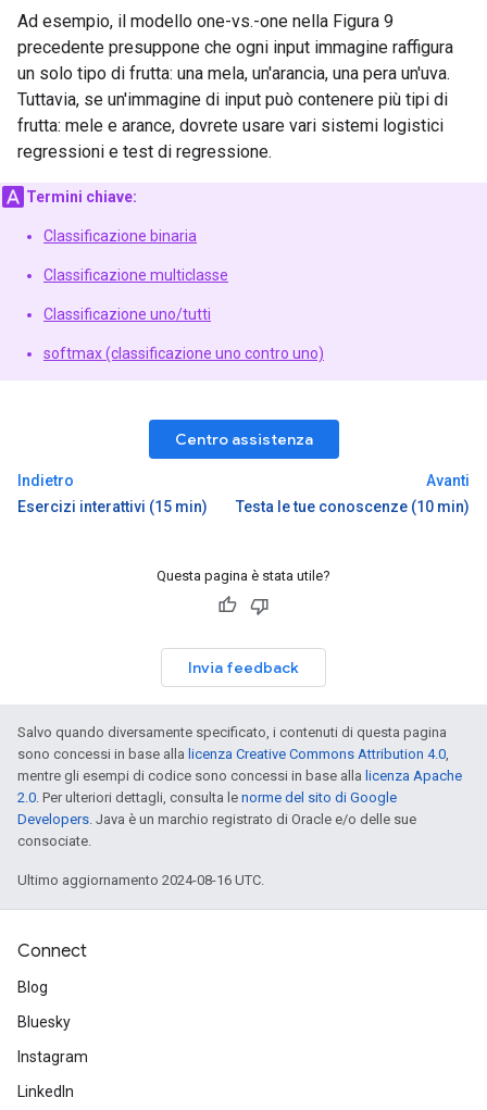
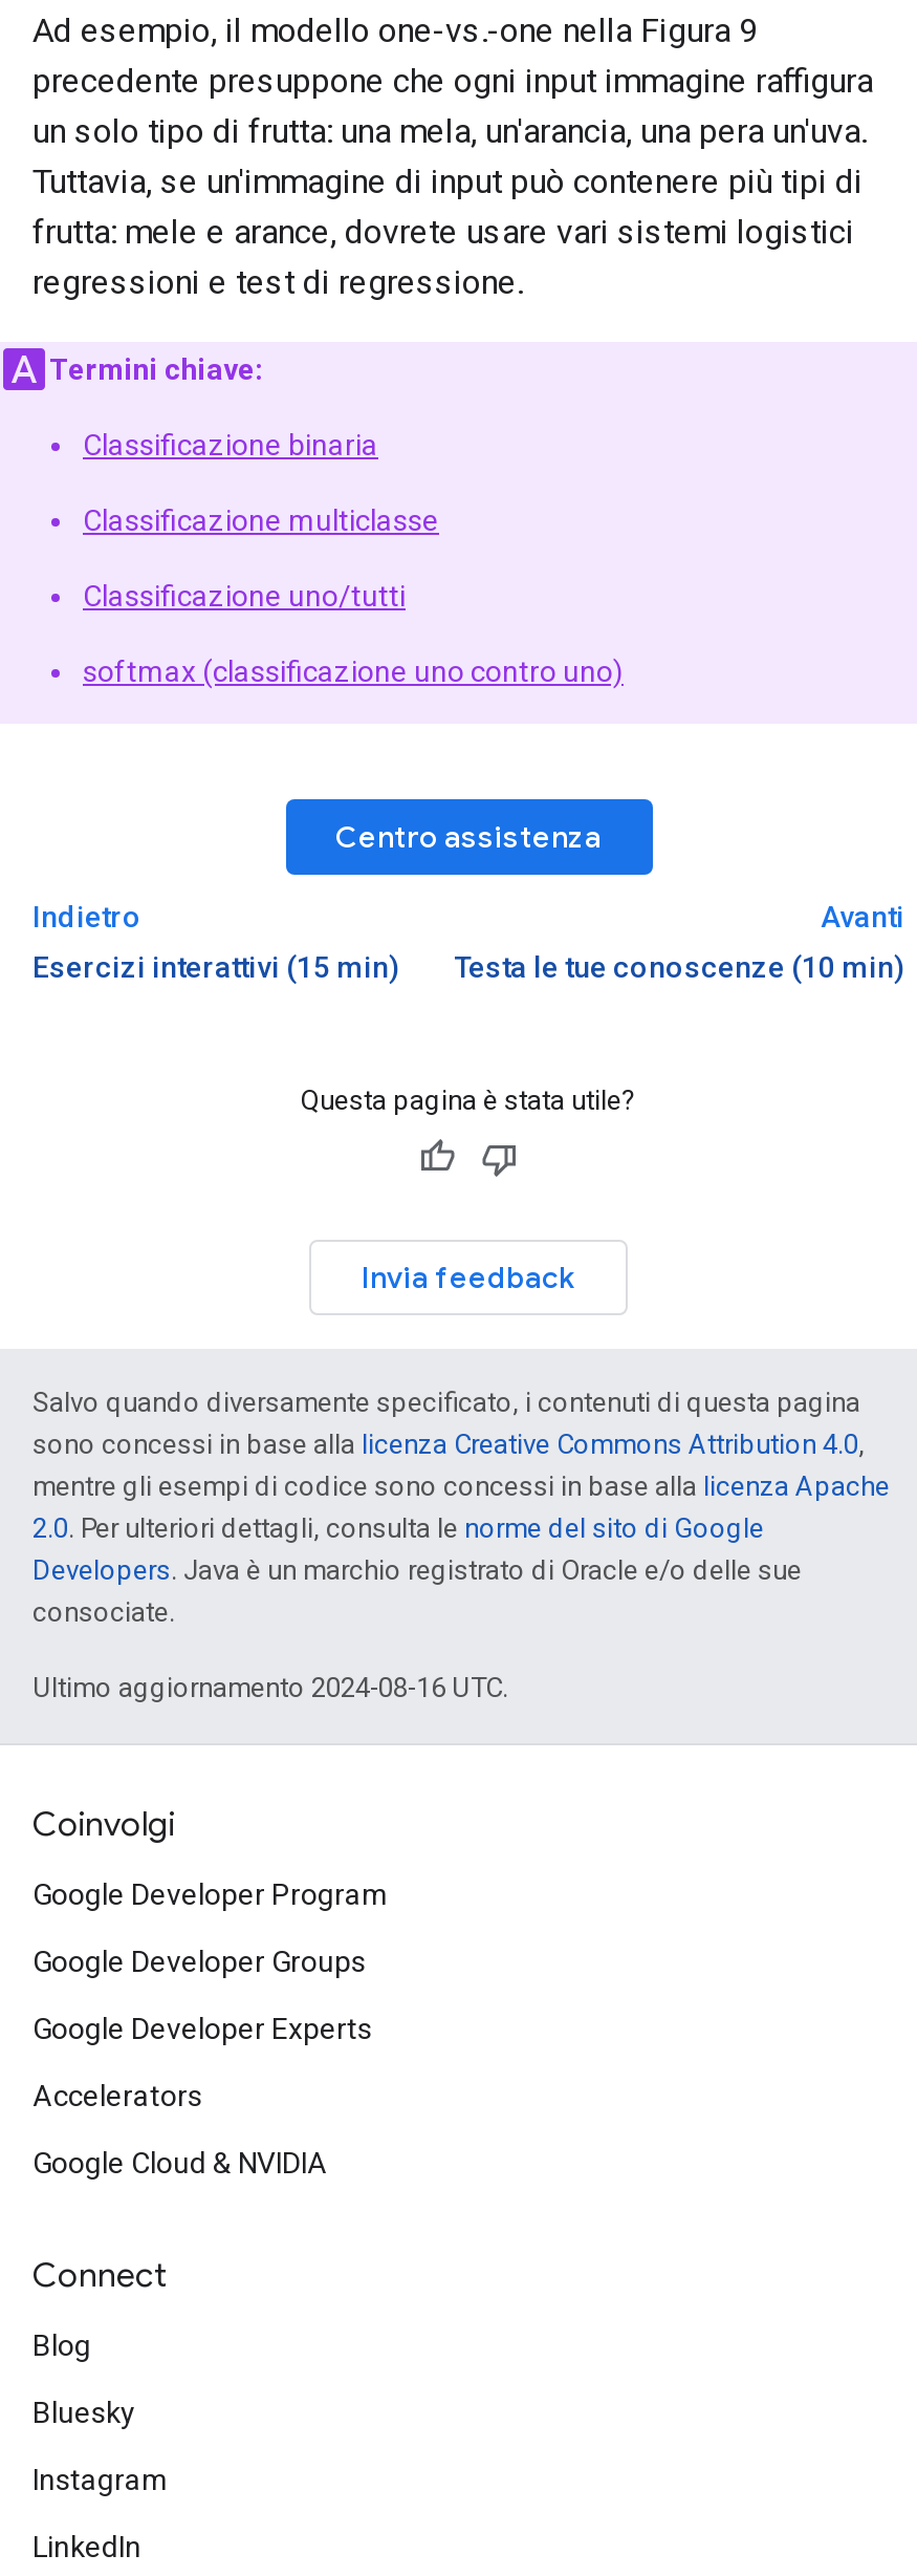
none -> [32,1805,389,2180] Coinvolgi | Google Developer Program | Google Developer Groups | Google Developer Experts | Accelerators | Google Cloud & NVIDIA

